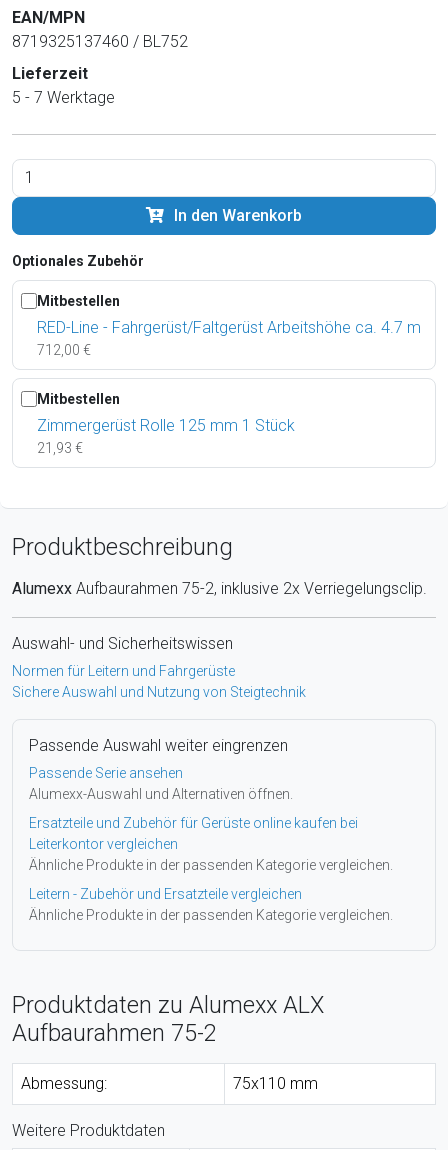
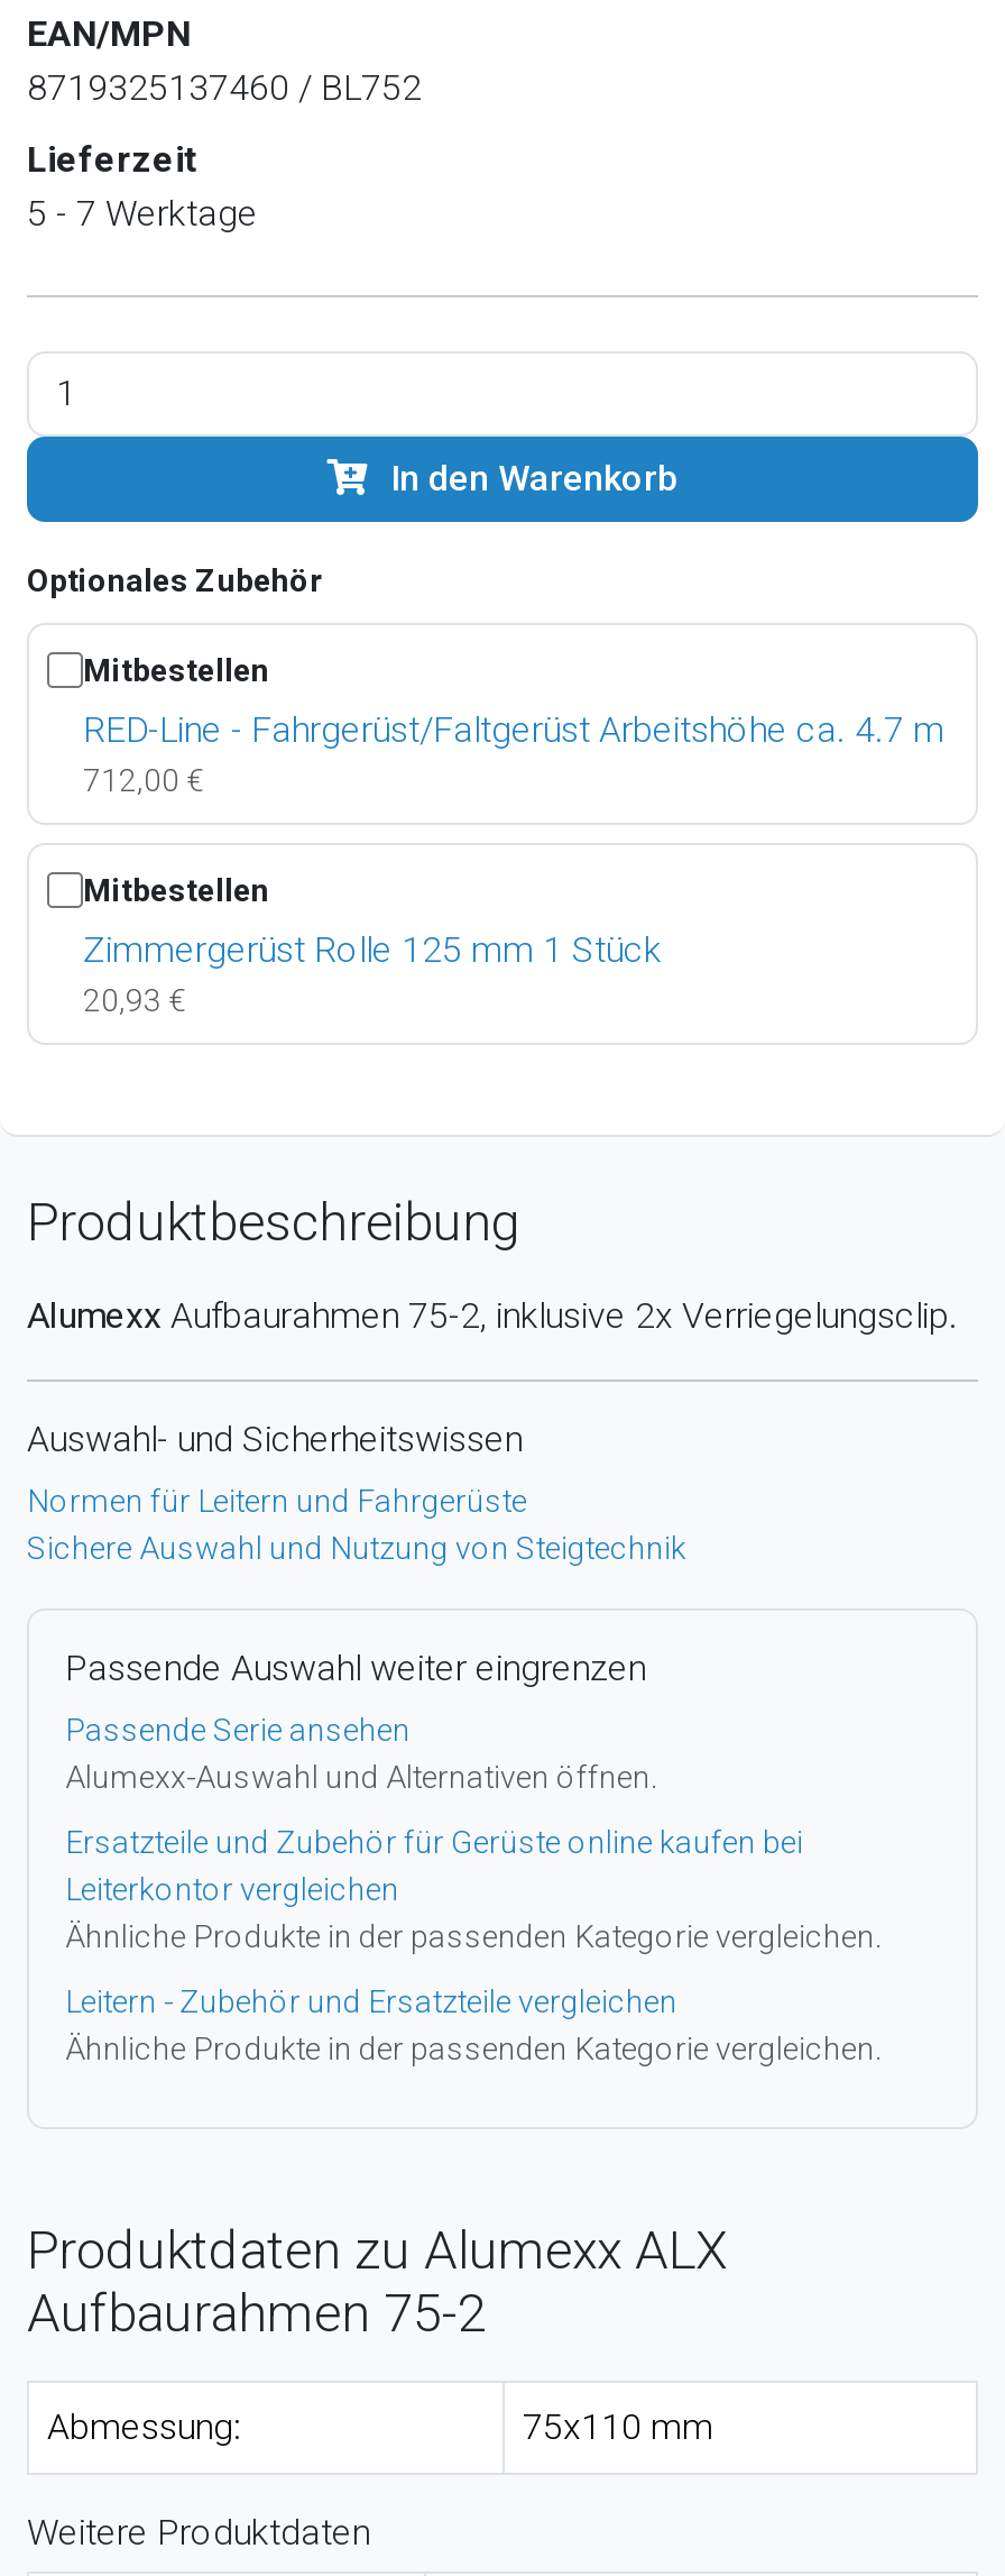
[37,440,83,456] 21,93 € -> [83,982,186,1018] 20,93 €

